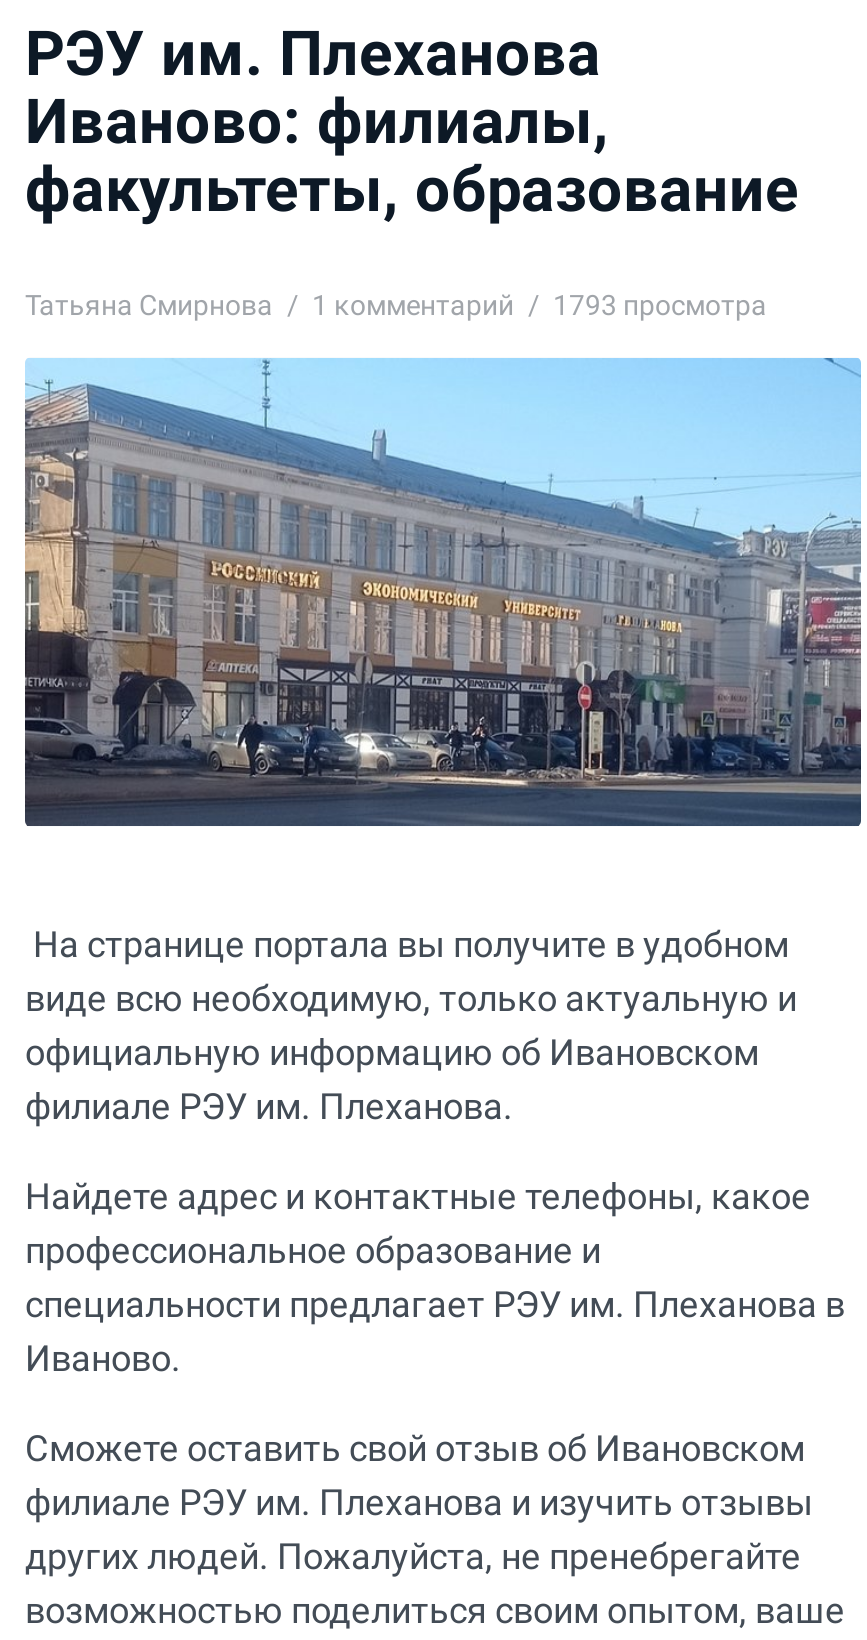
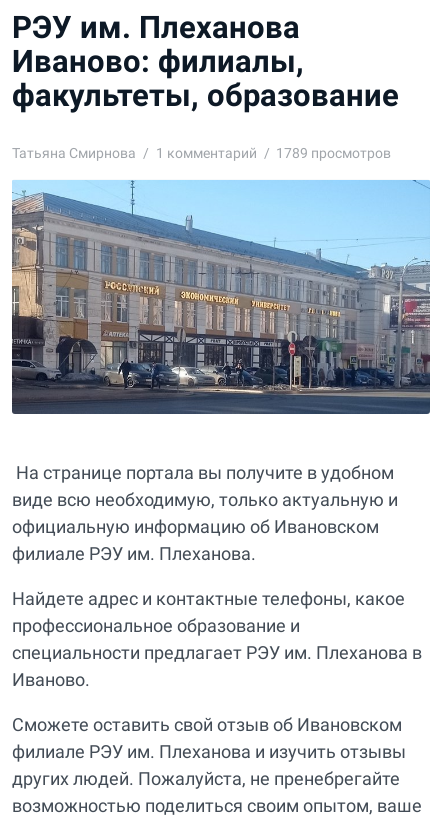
[25,289,767,321] Татьяна Смирнова 1 комментарий 1793 просмотра -> [12,145,391,161] Татьяна Смирнова 1 комментарий 1789 просмотров

